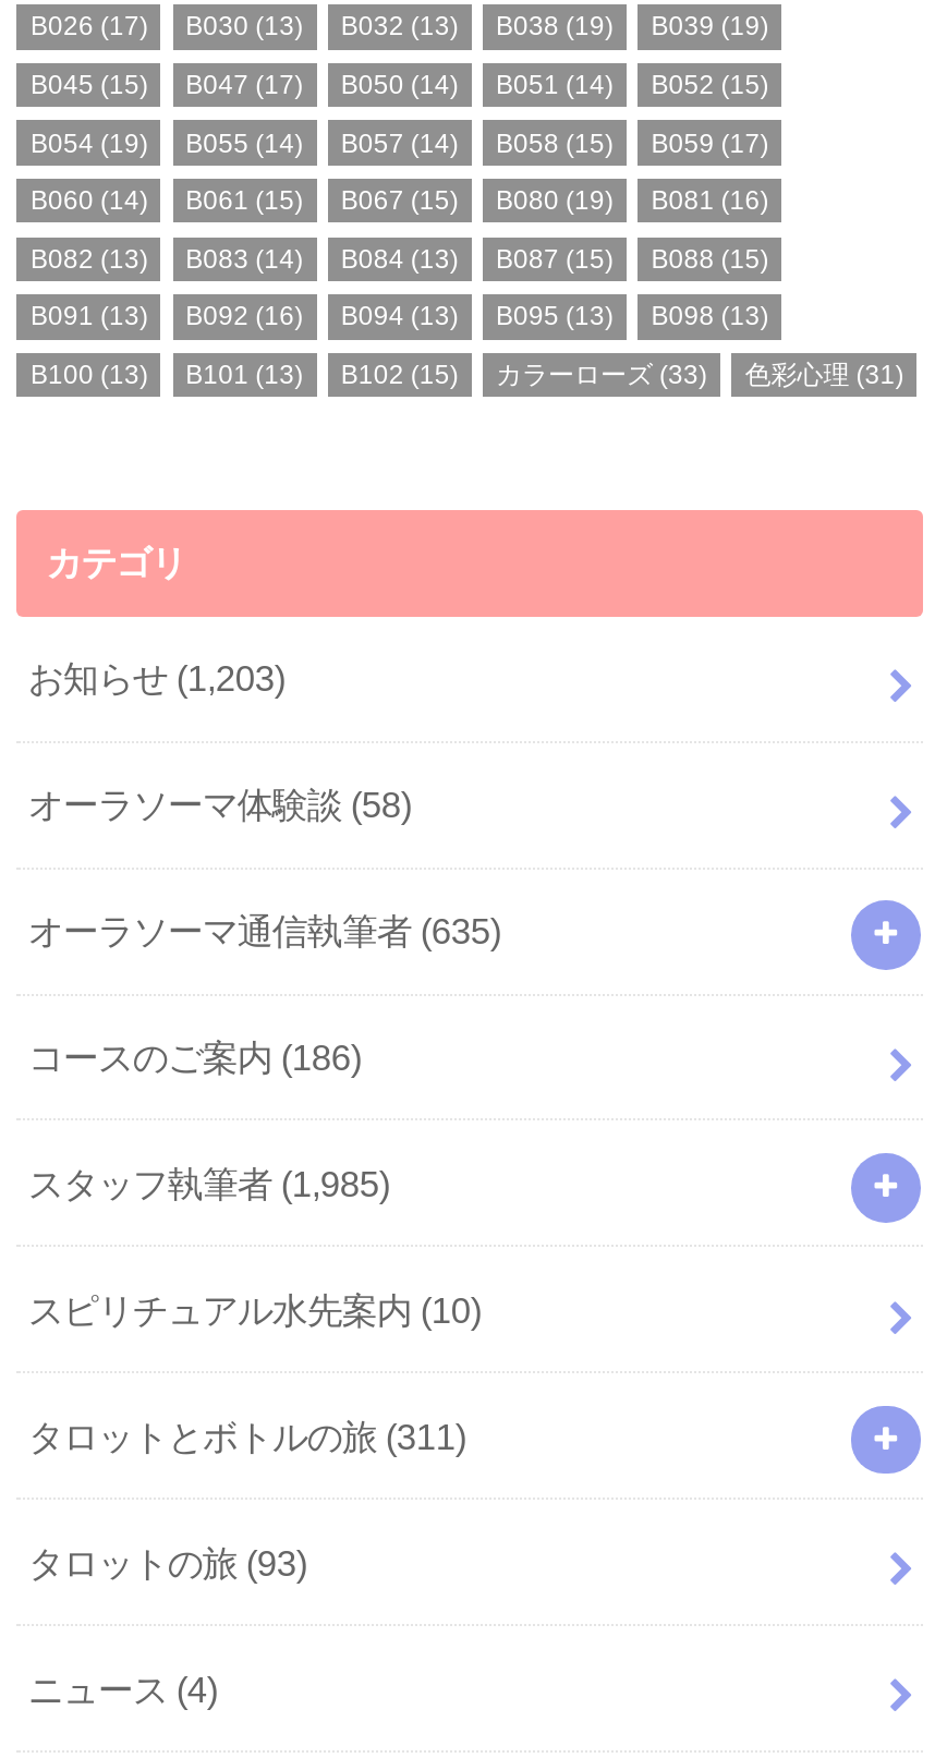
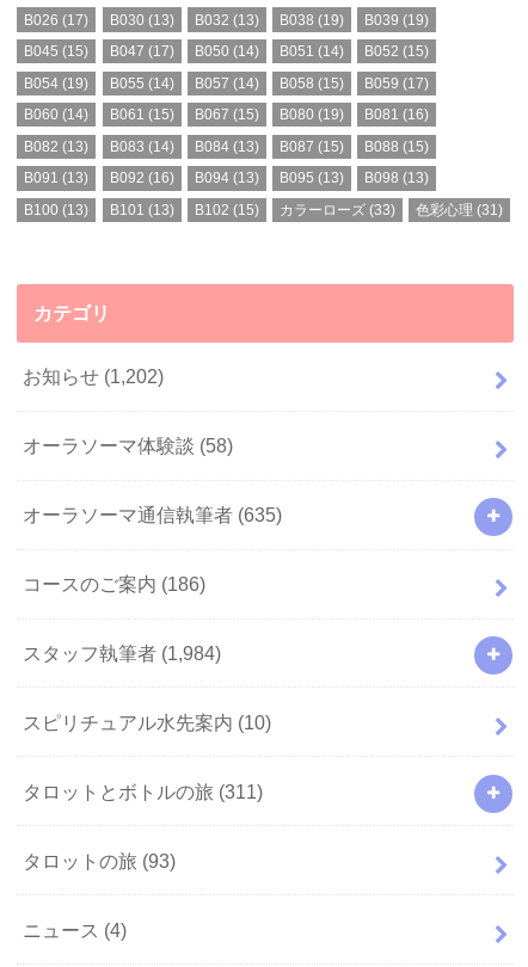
[28,659,285,698] お知らせ(1,203) -> [23,366,164,387] お知らせ(1,202)
[28,1164,390,1203] スタッフ執筆者(1,985) -> [23,642,221,664] スタッフ執筆者(1,984)

